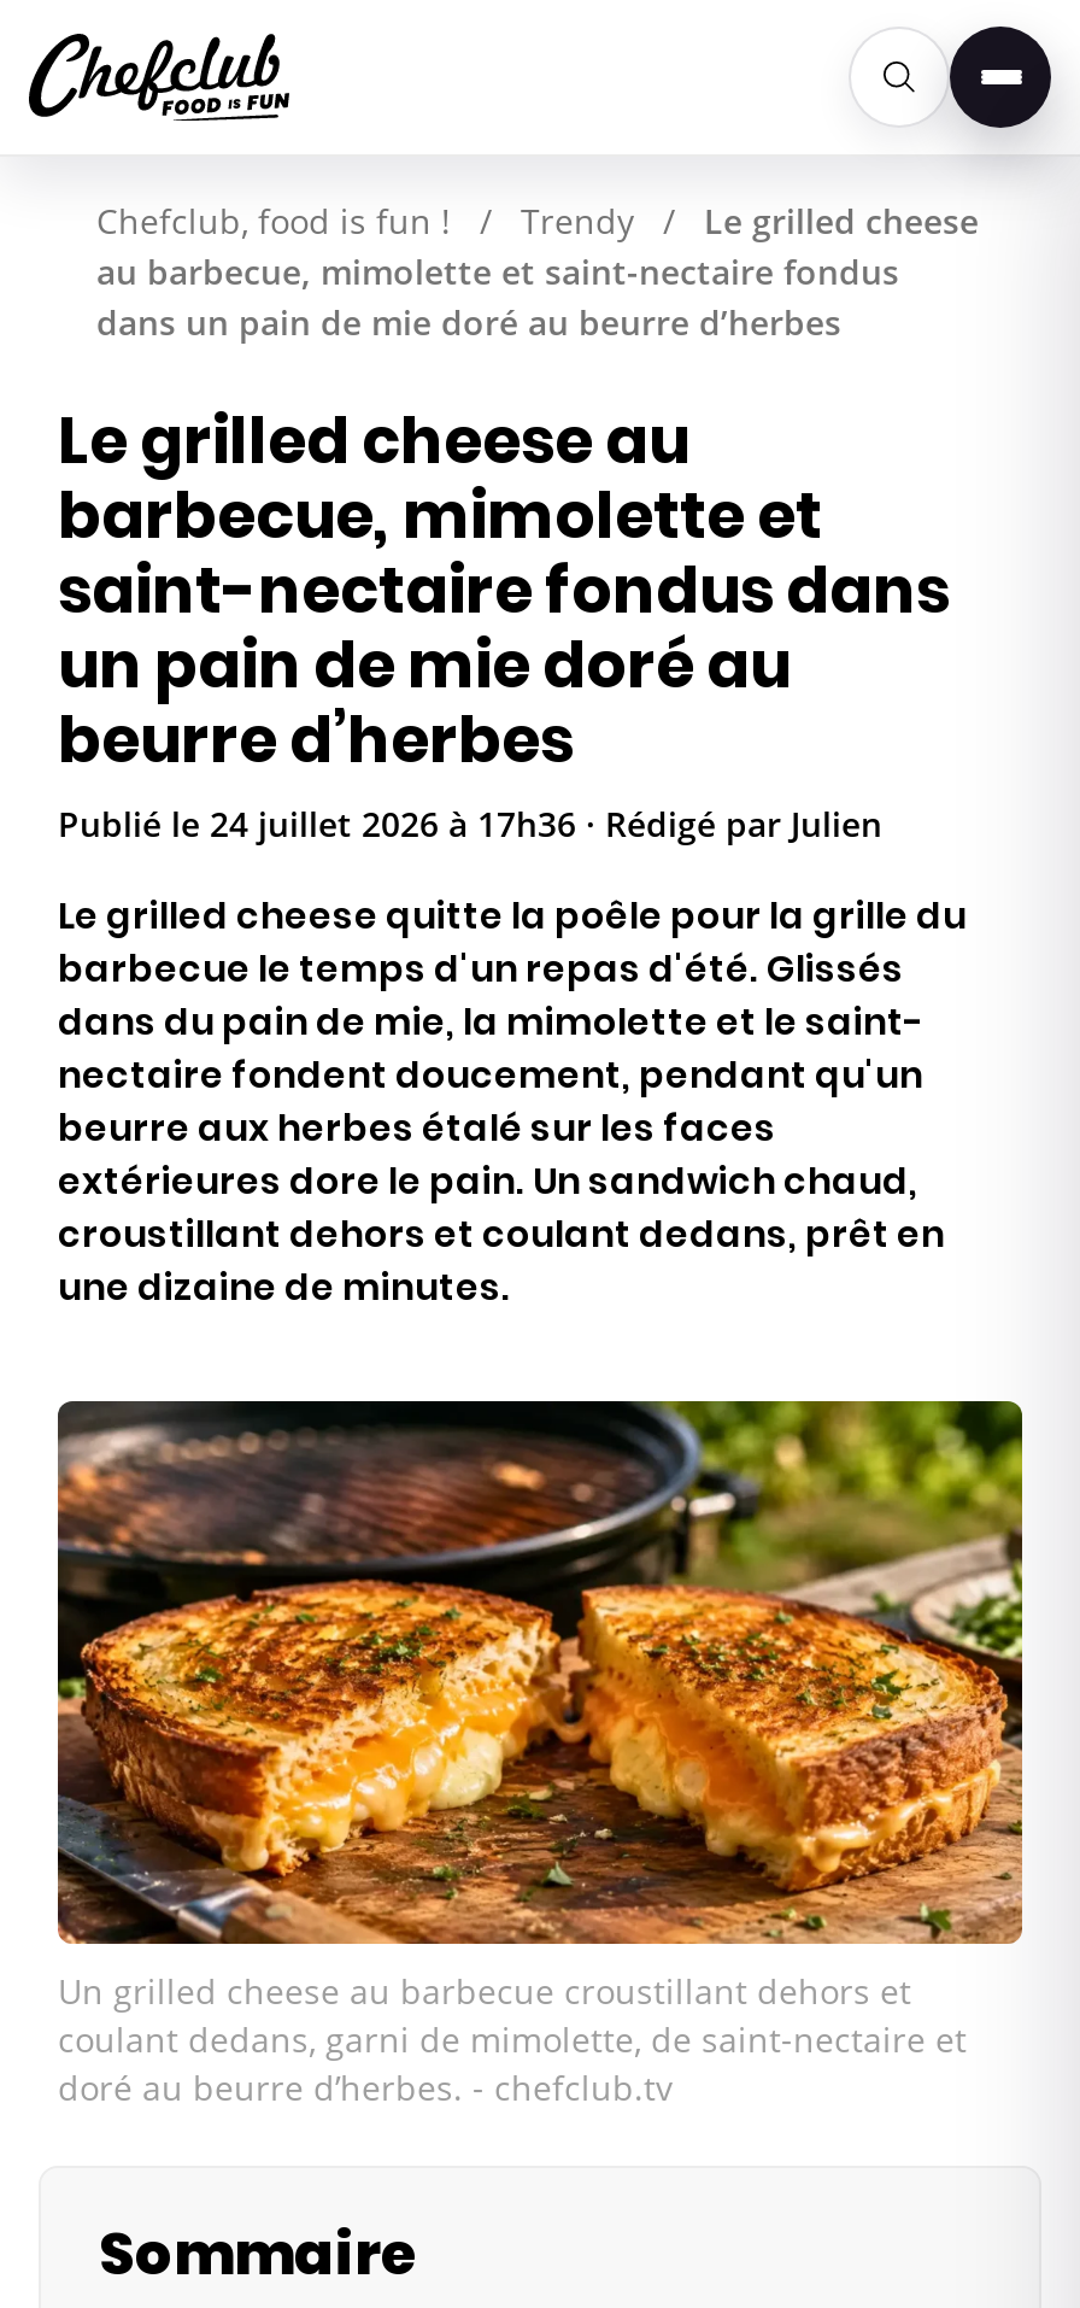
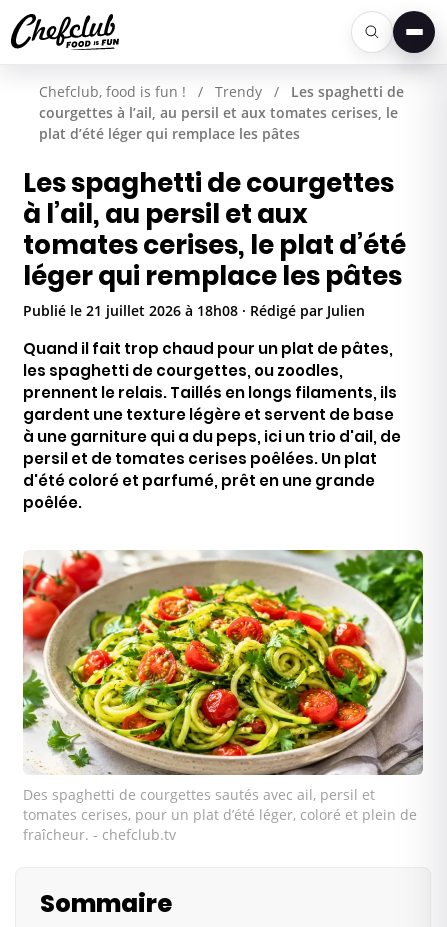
[96,198,979,345] Le grilled cheese | au barbecue, mimolette et saint-nectaire fondus | dans un pain de mie doré au beurre d’herbes -> [39,82,404,143] Les spaghetti de | courgettes à l’ail, au persil et aux tomates cerises, le | plat d’été léger qui remplace les pâtes
[58,398,950,847] Le grilled cheese au | barbecue, mimolette et | saint-nectaire fondus dans | un pain de mie doré au | beurre d’herbes | Publié le 24 juillet 2026 à 17h36 · Rédigé par Julien -> [23,165,406,320] Les spaghetti de courgettes | à l’ail, au persil et aux | tomates cerises, le plat d’été | léger qui remplace les pâtes | Publié le 21 juillet 2026 à 18h08 · Rédigé par Julien
[58,890,967,1312] Le grilled cheese quitte la poêle pour la grille du | barbecue le temps d'un repas d'été. Glissés | dans du pain de mie, la mimolette et le saint- | nectaire fondent doucement, pendant qu'un | beurre aux herbes étalé sur les faces | extérieures dore le pain. Un sandwich chaud, | croustillant dehors et coulant dedans, prêt en | une dizaine de minutes. -> [23,338,401,513] Quand il fait trop chaud pour un plat de pâtes, | les spaghetti de courgettes, ou zoodles, | prennent le relais. Taillés en longs filaments, ils | gardent une texture légère et servent de base | à une garniture qui a du peps, ici un trio d'ail, de | persil et de tomates cerises poêlées. Un plat | d'été coloré et parfumé, prêt en une grande | poêlée.
[55,1399,1025,2111] [image] | Un grilled cheese au barbecue croustillant dehors et | coulant dedans, garni de mimolette, de saint-nectaire et | doré au beurre d’herbes. - chefclub.tv -> [22,550,424,844] [image] | Des spaghetti de courgettes sautés avec ail, persil et | tomates cerises, pour un plat d’été léger, coloré et plein de | fraîcheur. - chefclub.tv

